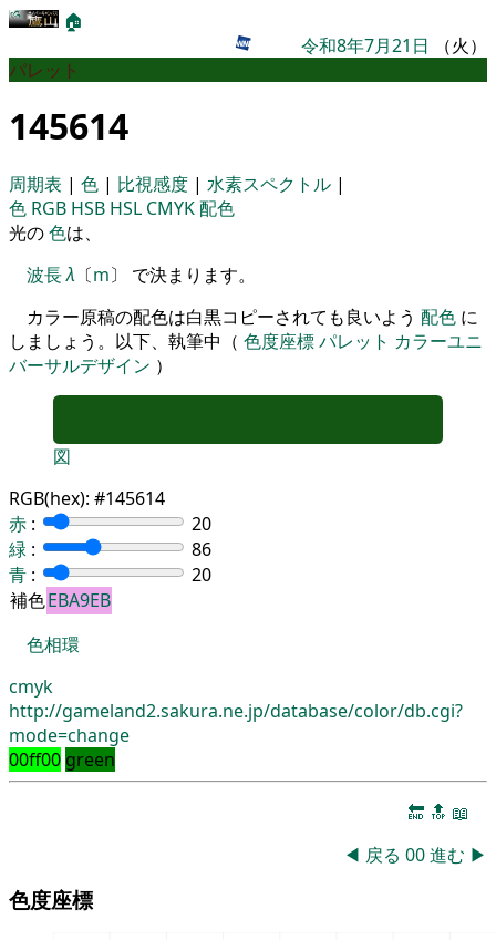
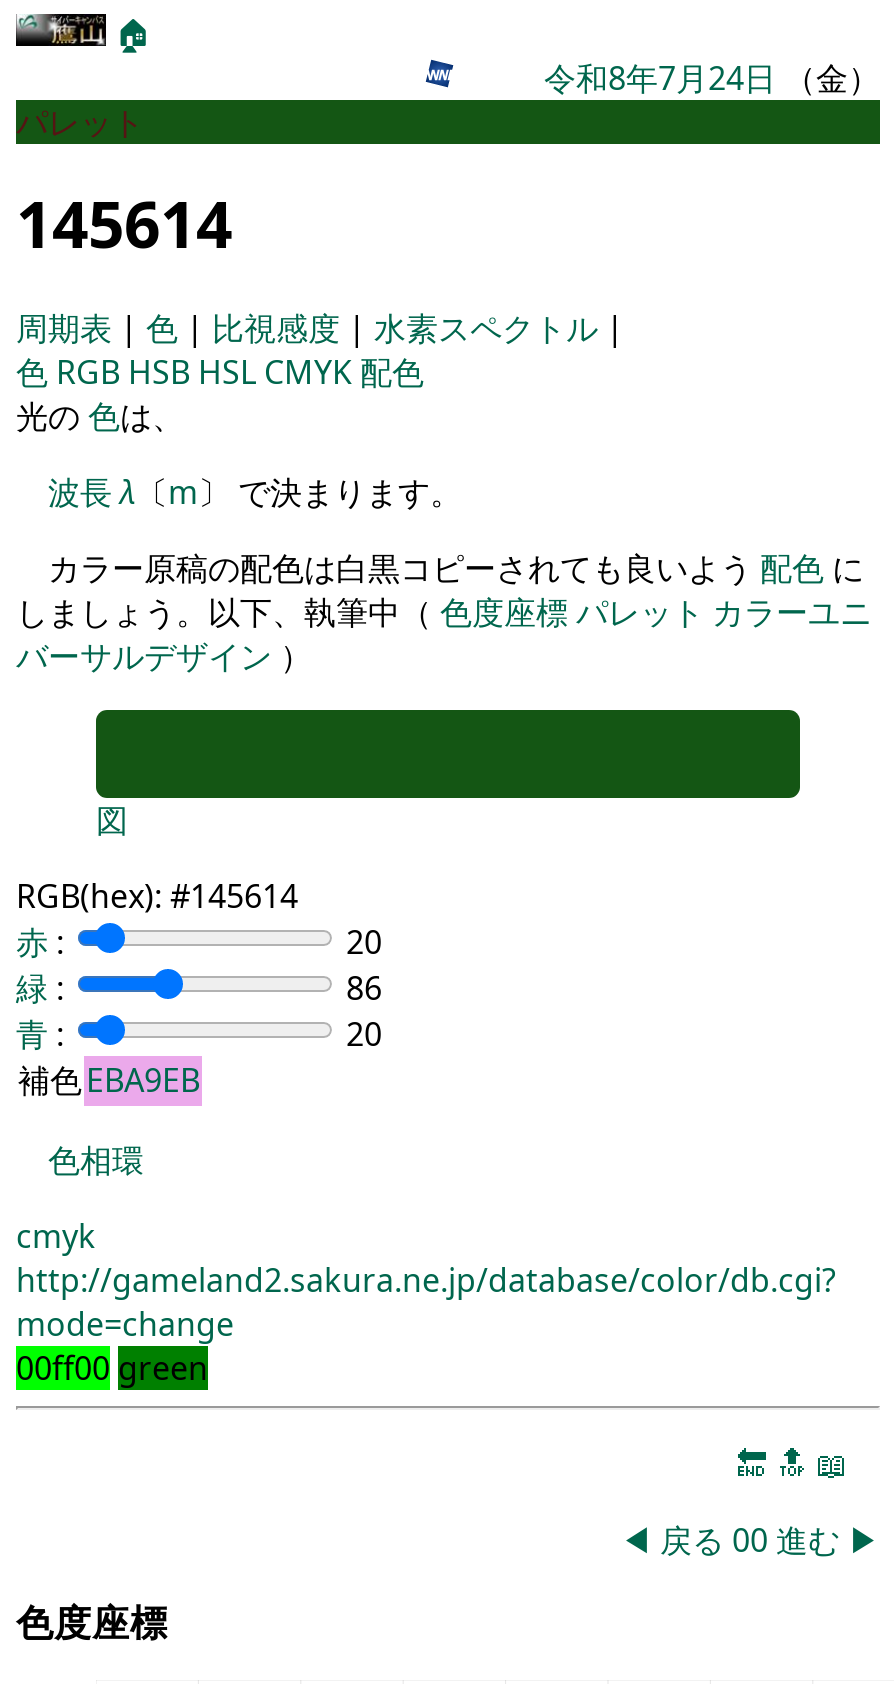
[301,33,487,58] 令和8年7月21日（火） -> [544,56,880,100] 令和8年7月24日（金）

